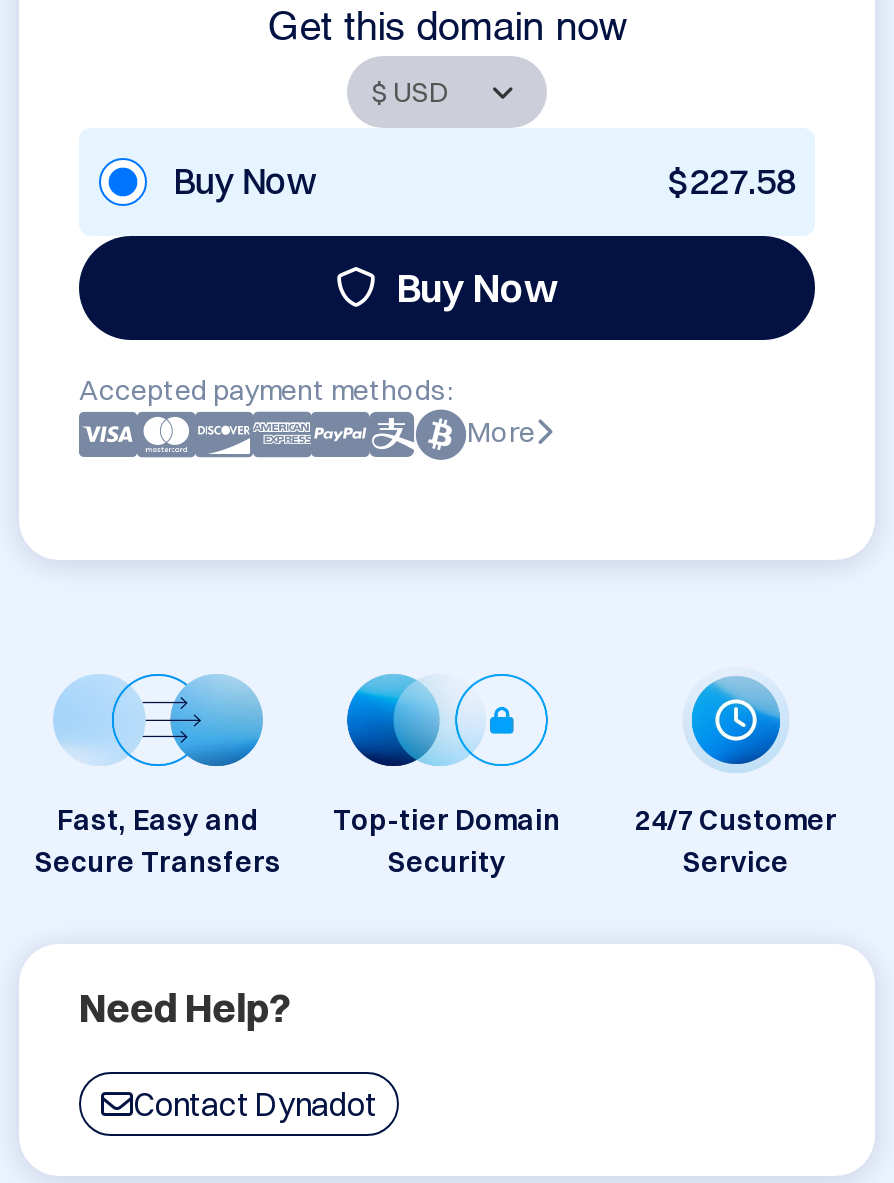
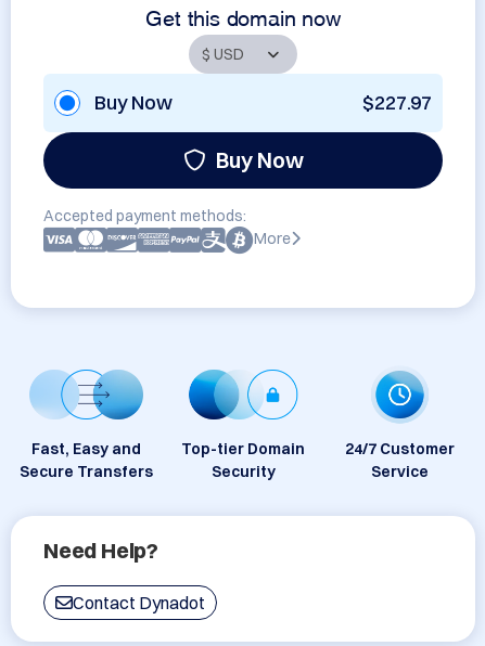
[667,158,795,204] $227.58 -> [363,90,432,115] $227.97

